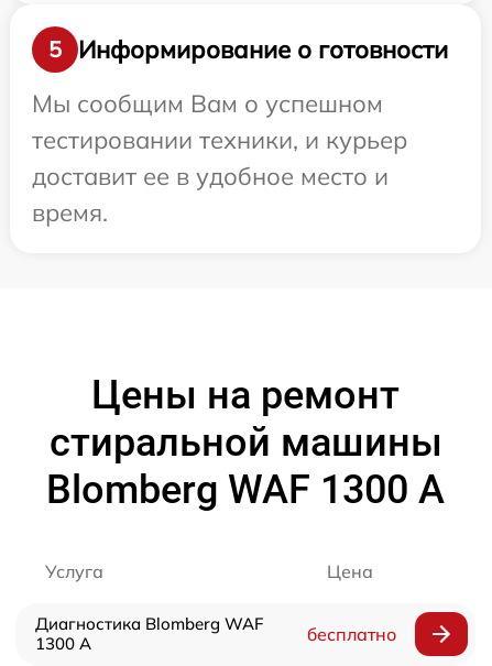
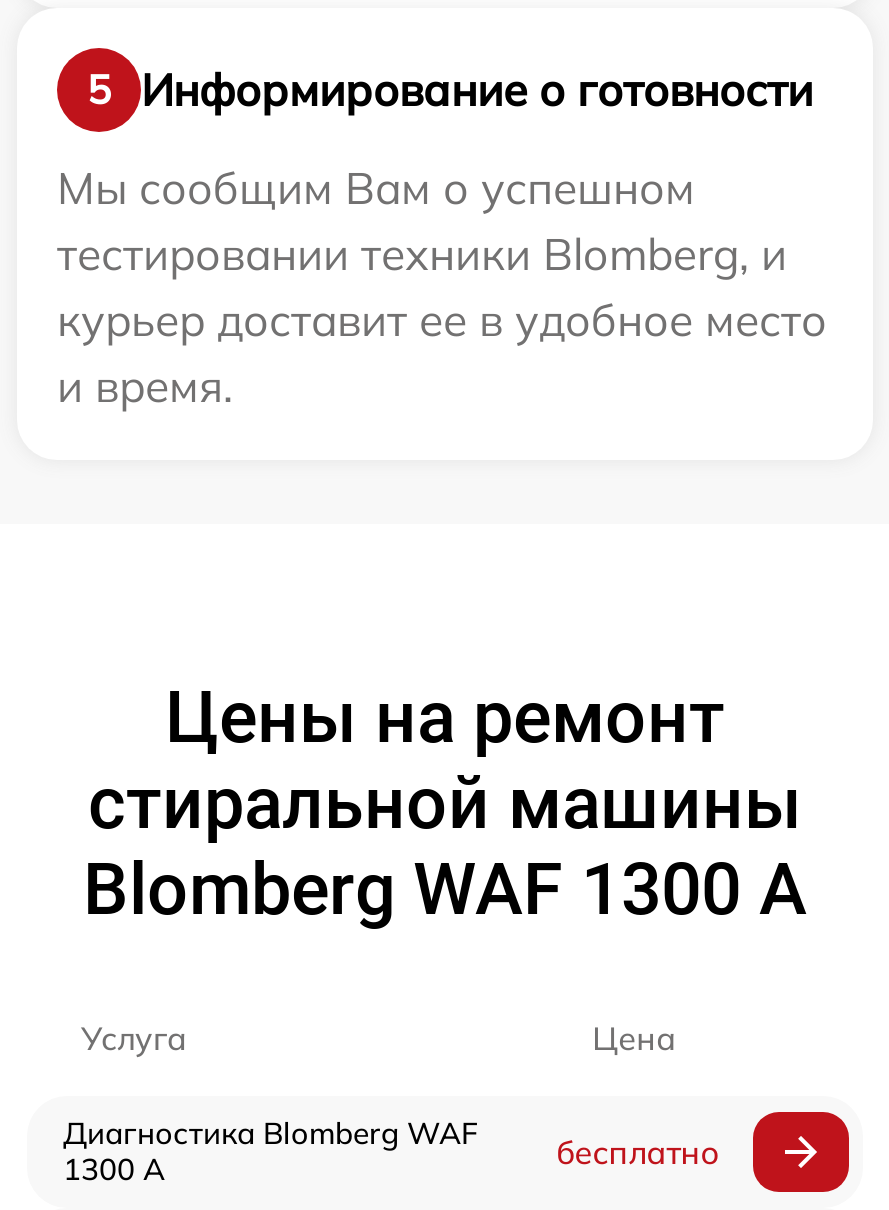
[32,125,407,228] тестировании техники, и курьер | доставит ее в удобное место и | время. -> [57,226,827,414] тестировании техники Blomberg, и | курьер доставит ее в удобное место | и время.

